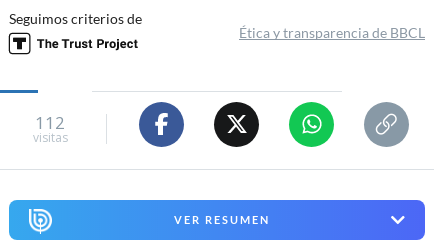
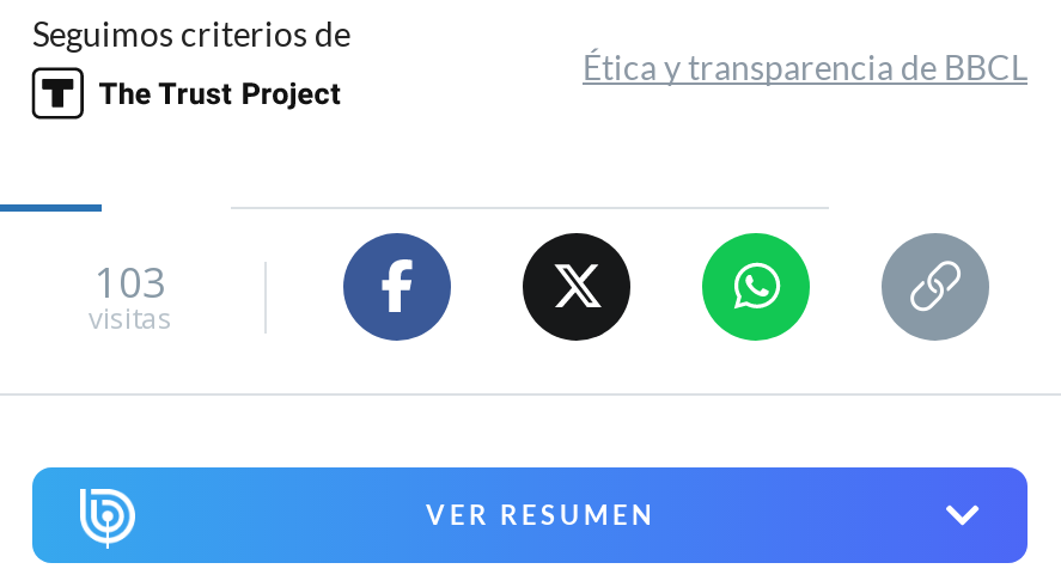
[35,111,65,134] 112 -> [94,255,166,310] 103

